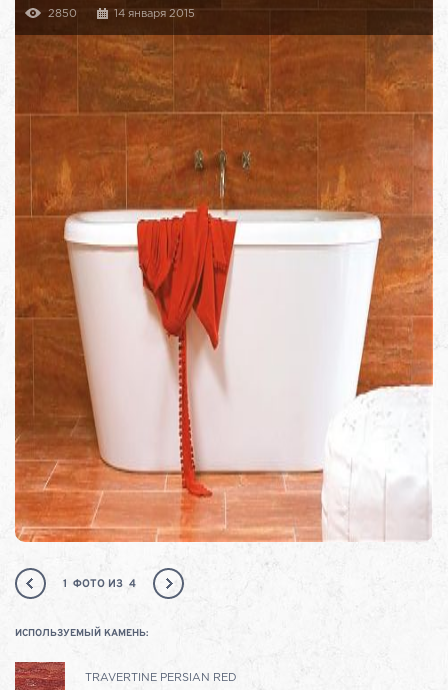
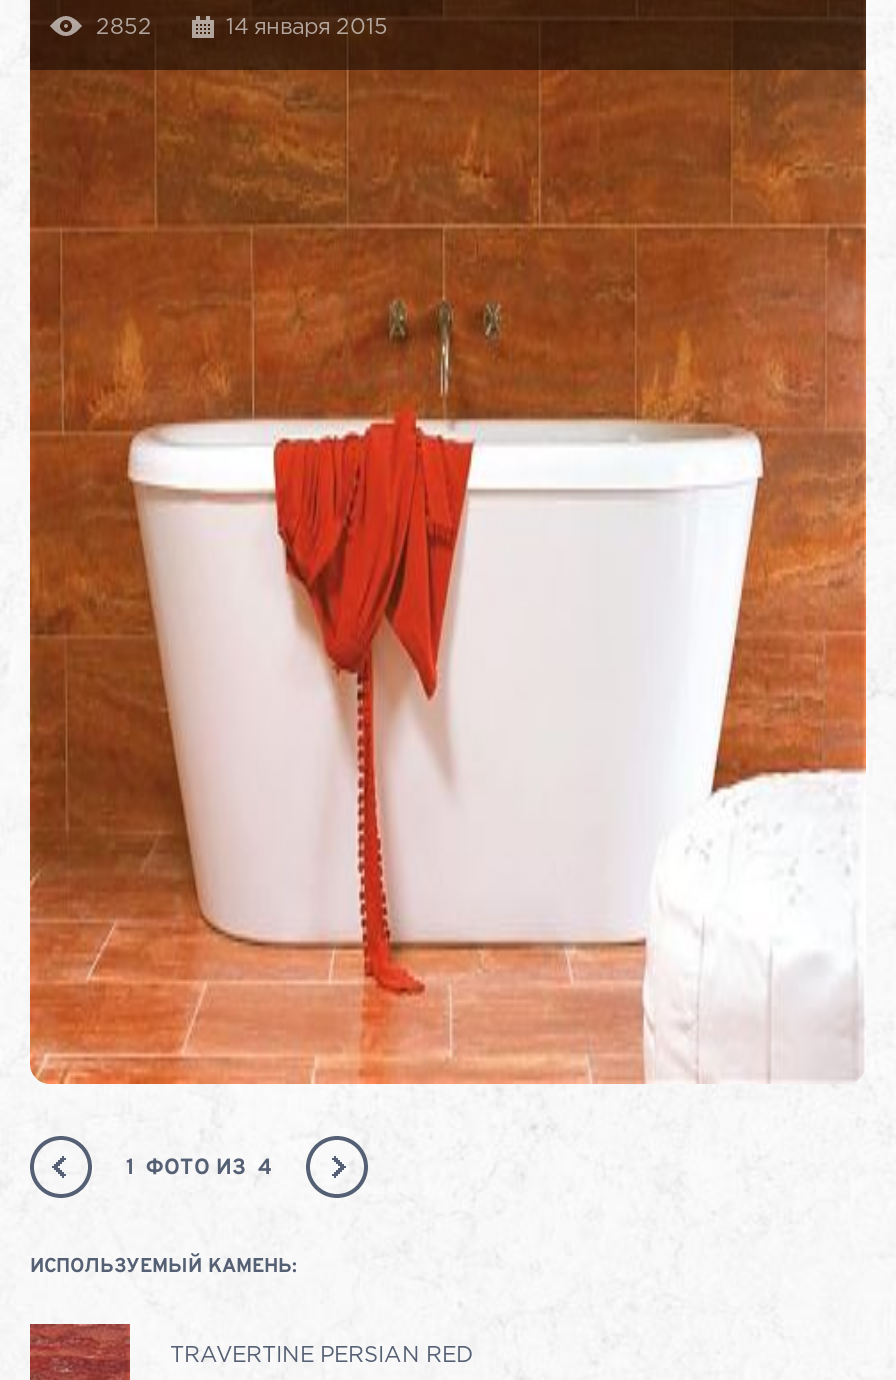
[48,9,77,19] 2850 -> [96,18,152,38] 2852

